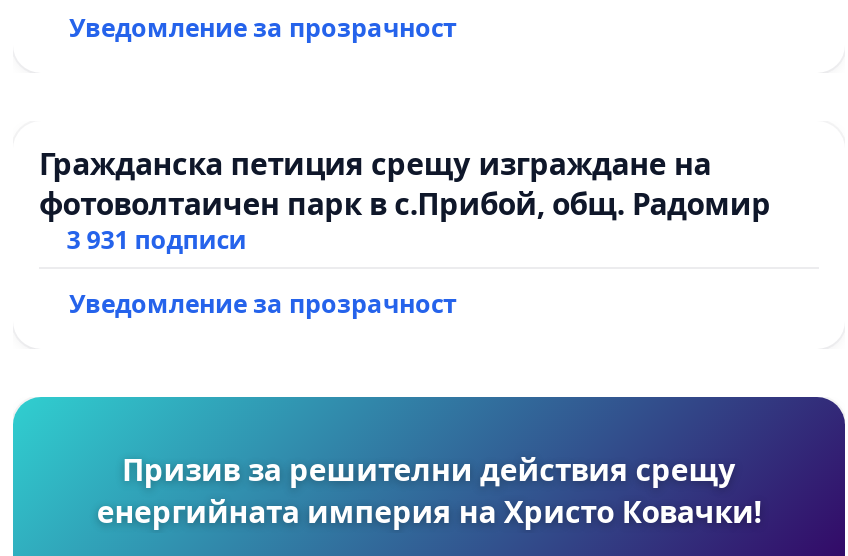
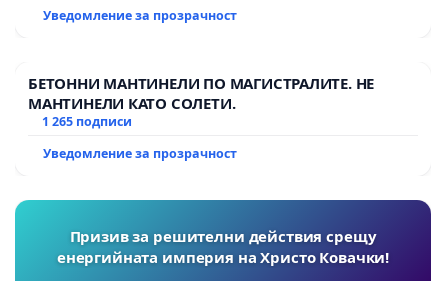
[39,143,771,257] Гражданска петиция срещу изграждане на | фотоволтаичен парк в с.Прибой, общ. Радомир | 3 931 подписи -> [28,73,374,130] БЕТОННИ МАНТИНЕЛИ ПО МАГИСТРАЛИТЕ. НЕ | МАНТИНЕЛИ КАТО СОЛЕТИ. | 1 265 подписи

